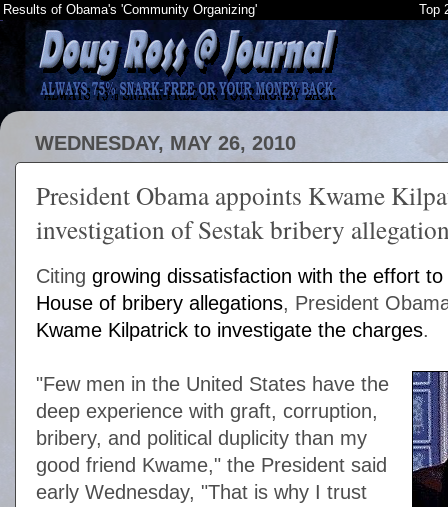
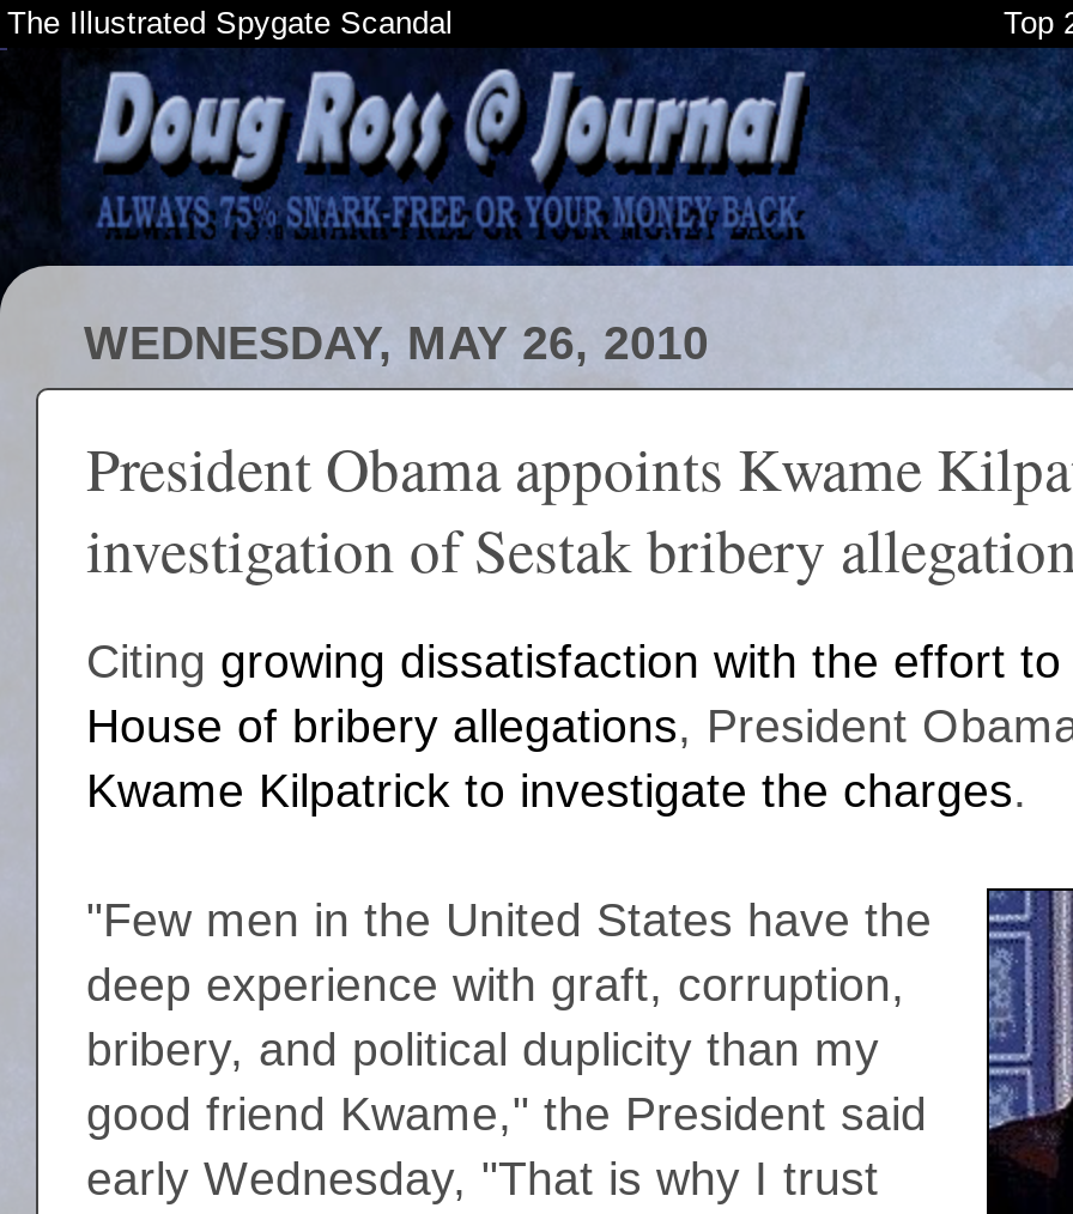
[3,2,257,17] Results of Obama's 'Community Organizing' -> [7,5,453,41] The Illustrated Spygate Scandal

